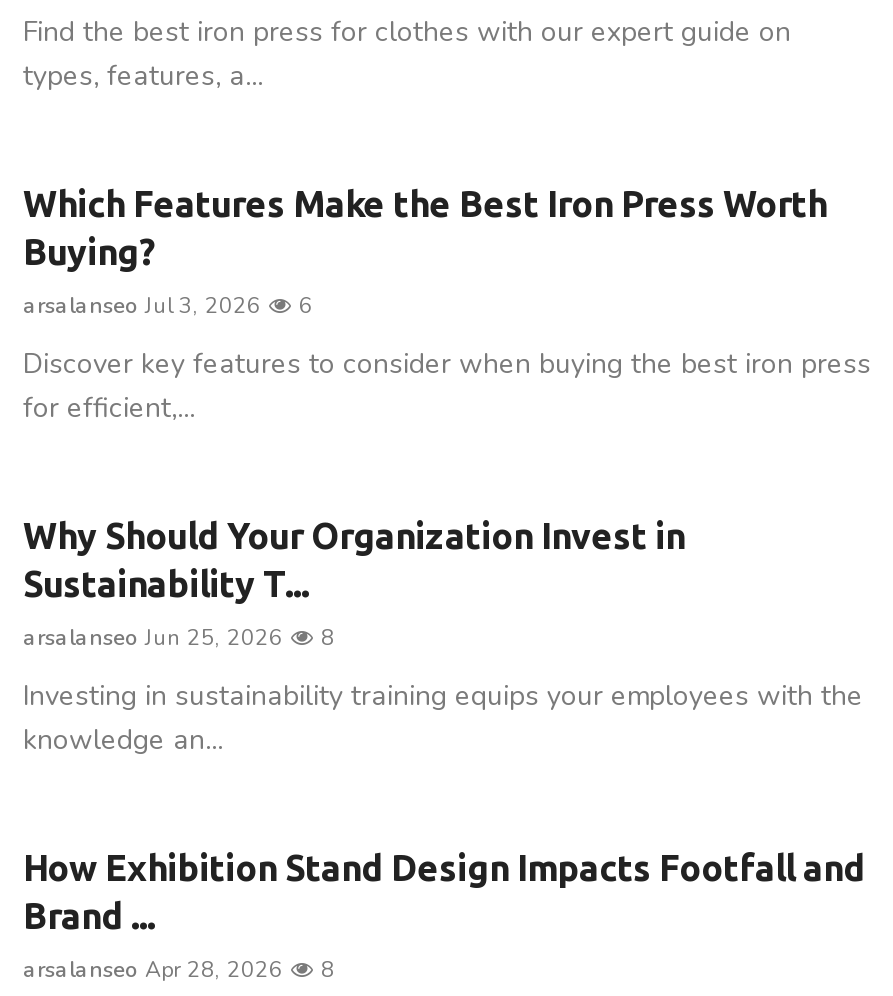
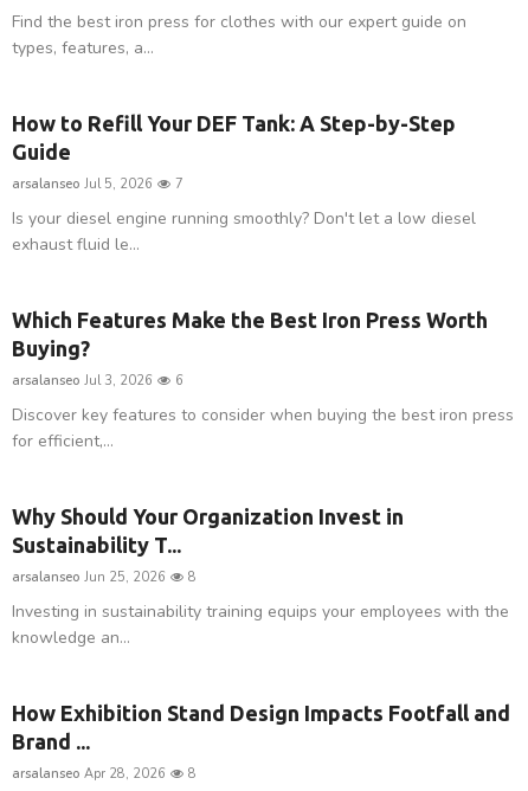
none -> [12,111,476,256] How to Refill Your DEF Tank: A Step-by-Step | Guide | arsalanseo Jul 5, 2026 | 7 | Is your diesel engine running smoothly? Don't let a low diesel | exhaust fluid le...

